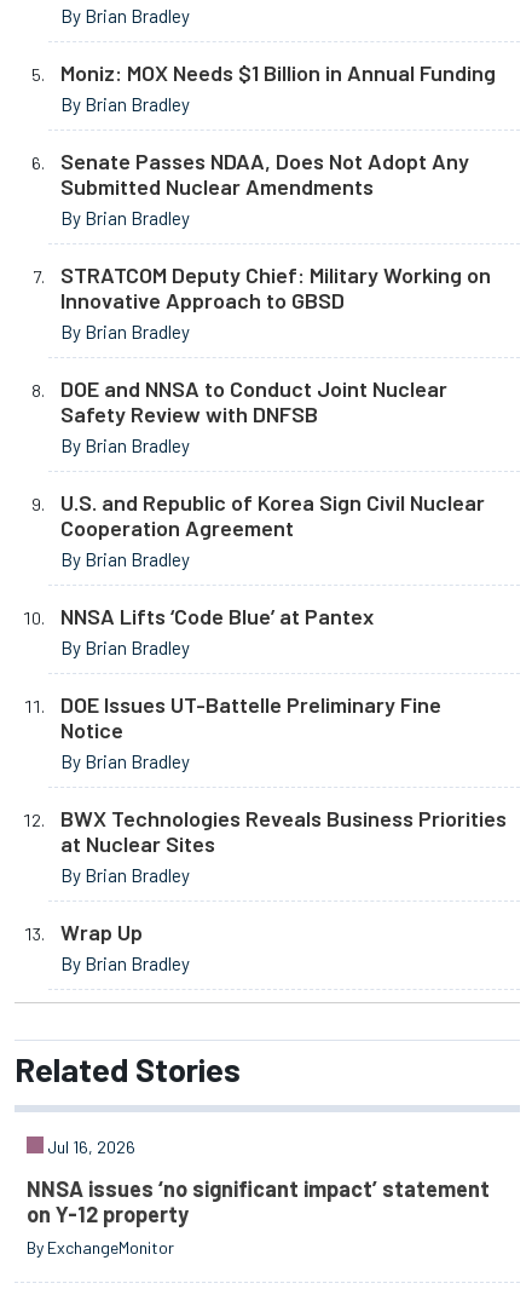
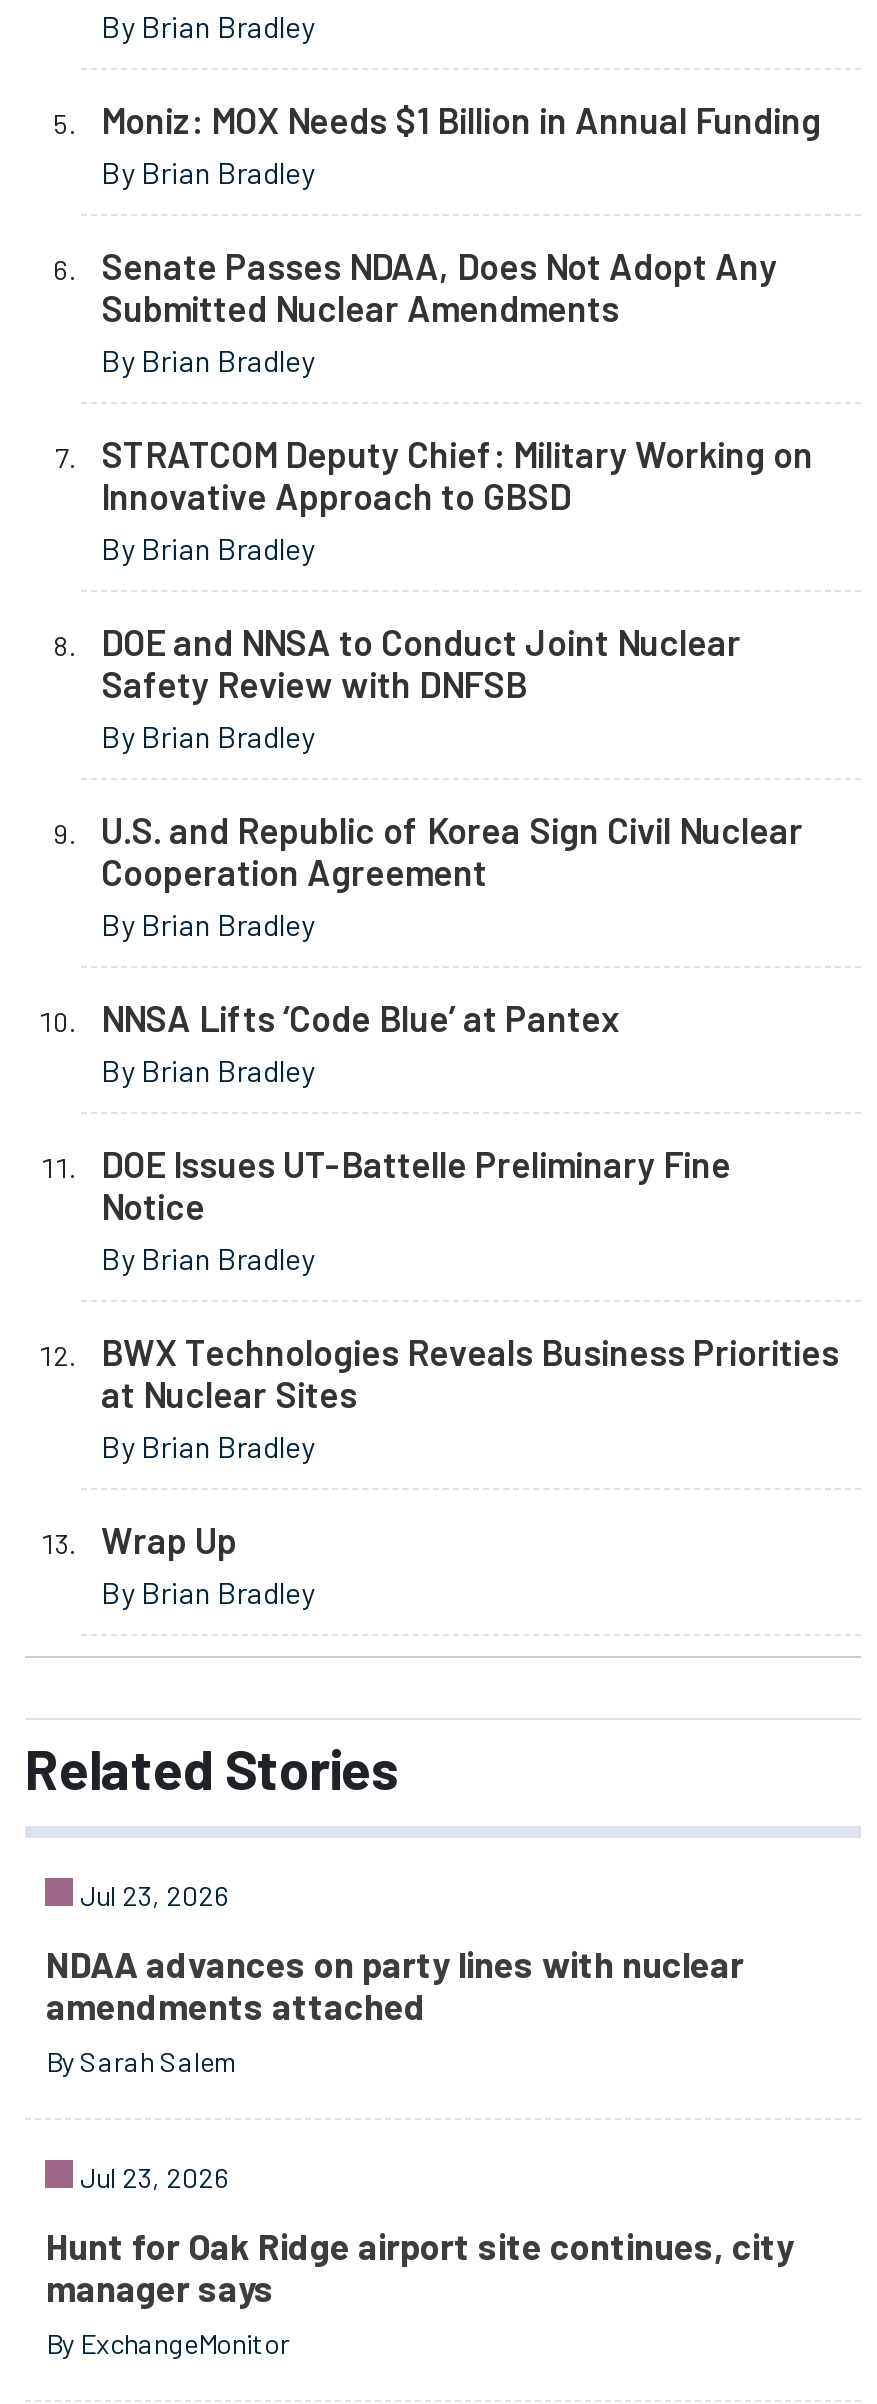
[27,1136,490,1227] Jul 16, 2026 | NNSA issues ‘no significant impact’ statement | on Y-12 property -> [46,1878,794,2310] Jul 23, 2026 | NDAA advances on party lines with nuclear | amendments attached | By Sarah Salem | Jul 23, 2026 | Hunt for Oak Ridge airport site continues, city | manager says

